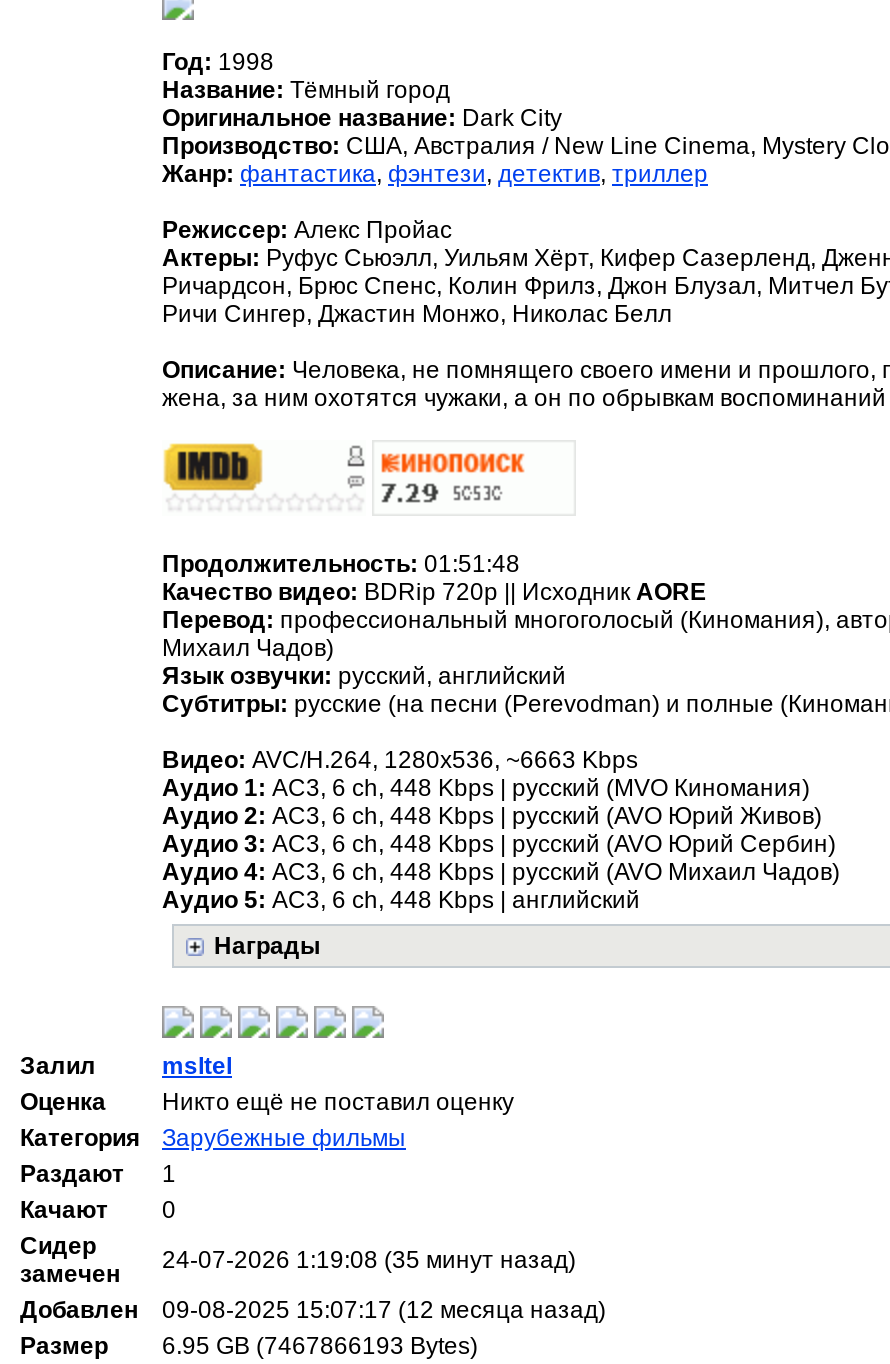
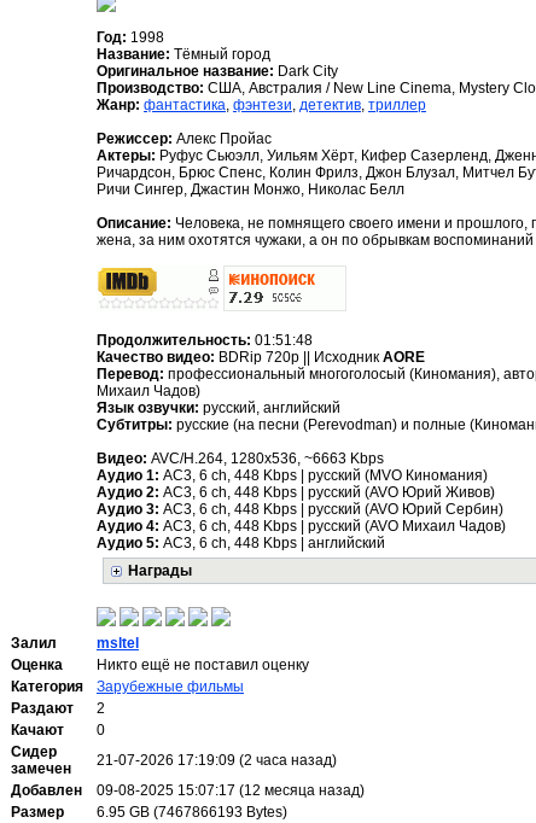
[20,1160,176,1188] Раздают 1 -> [11,700,105,717] Раздают 2
[20,1246,576,1288] замечен 24-07-2026 1:19:08 (35 минут назад) -> [11,752,337,777] замечен 21-07-2026 17:19:09 (2 часа назад)

